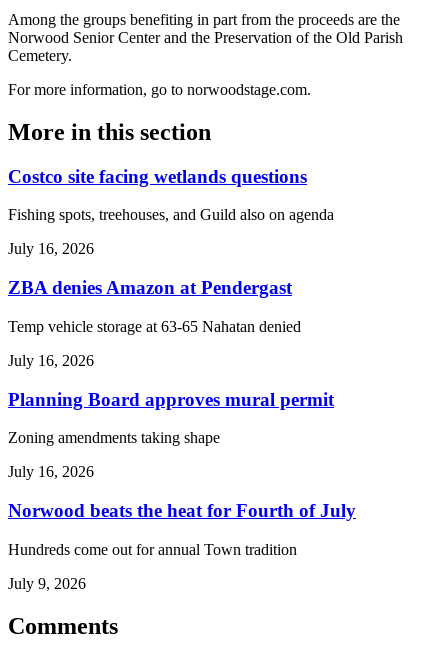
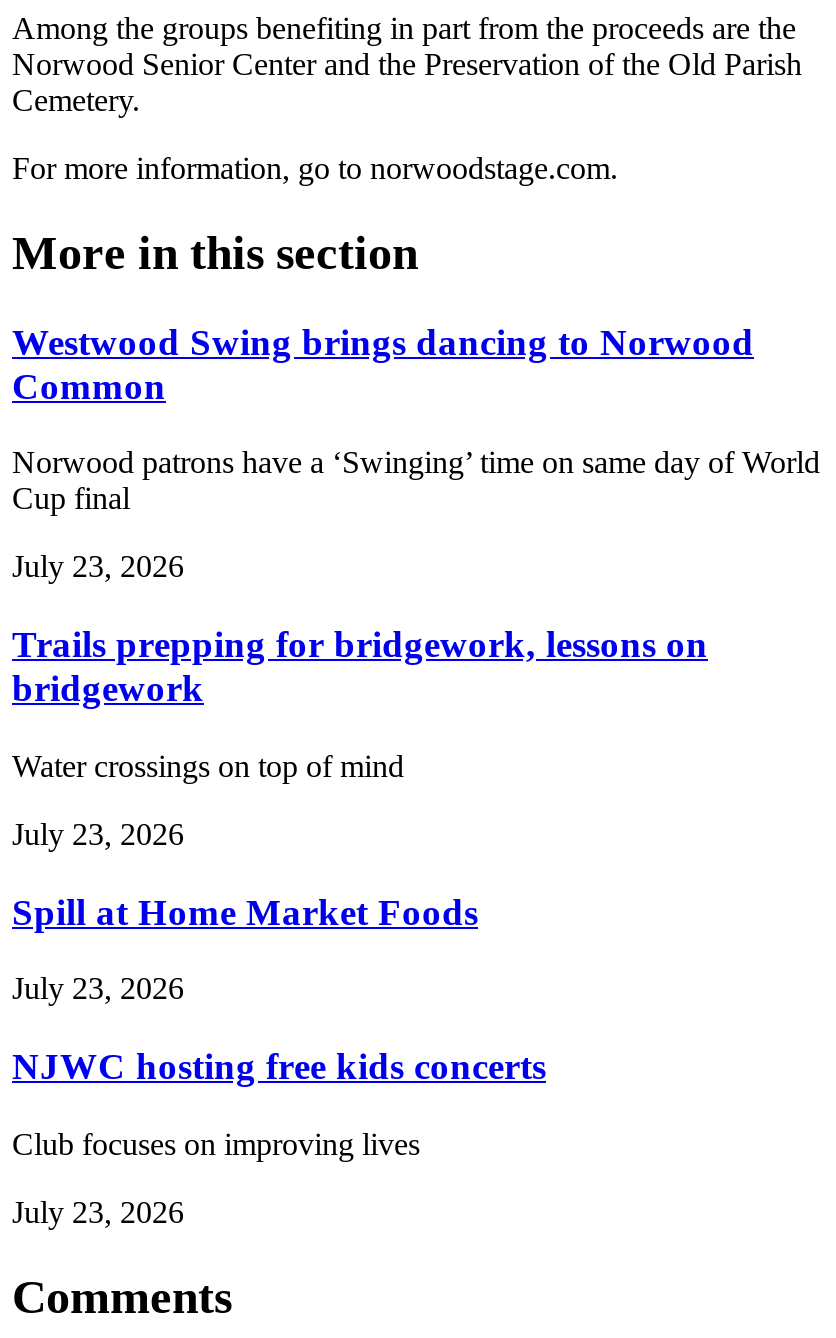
[8,166,356,592] Costco site facing wetlands questions | Fishing spots, treehouses, and Guild also on agenda | July 16, 2026 | ZBA denies Amazon at Pendergast | Temp vehicle storage at 63-65 Nahatan denied | July 16, 2026 | Planning Board approves mural permit | Zoning amendments taking shape | July 16, 2026 | Norwood beats the heat for Fourth of July | Hundreds come out for annual Town tradition | July 9, 2026 -> [12,320,820,1228] Westwood Swing brings dancing to Norwood | Common | Norwood patrons have a ‘Swinging’ time on same day of World | Cup final | July 23, 2026 | Trails prepping for bridgework, lessons on | bridgework | Water crossings on top of mind | July 23, 2026 | Spill at Home Market Foods | July 23, 2026 | NJWC hosting free kids concerts | Club focuses on improving lives | July 23, 2026

